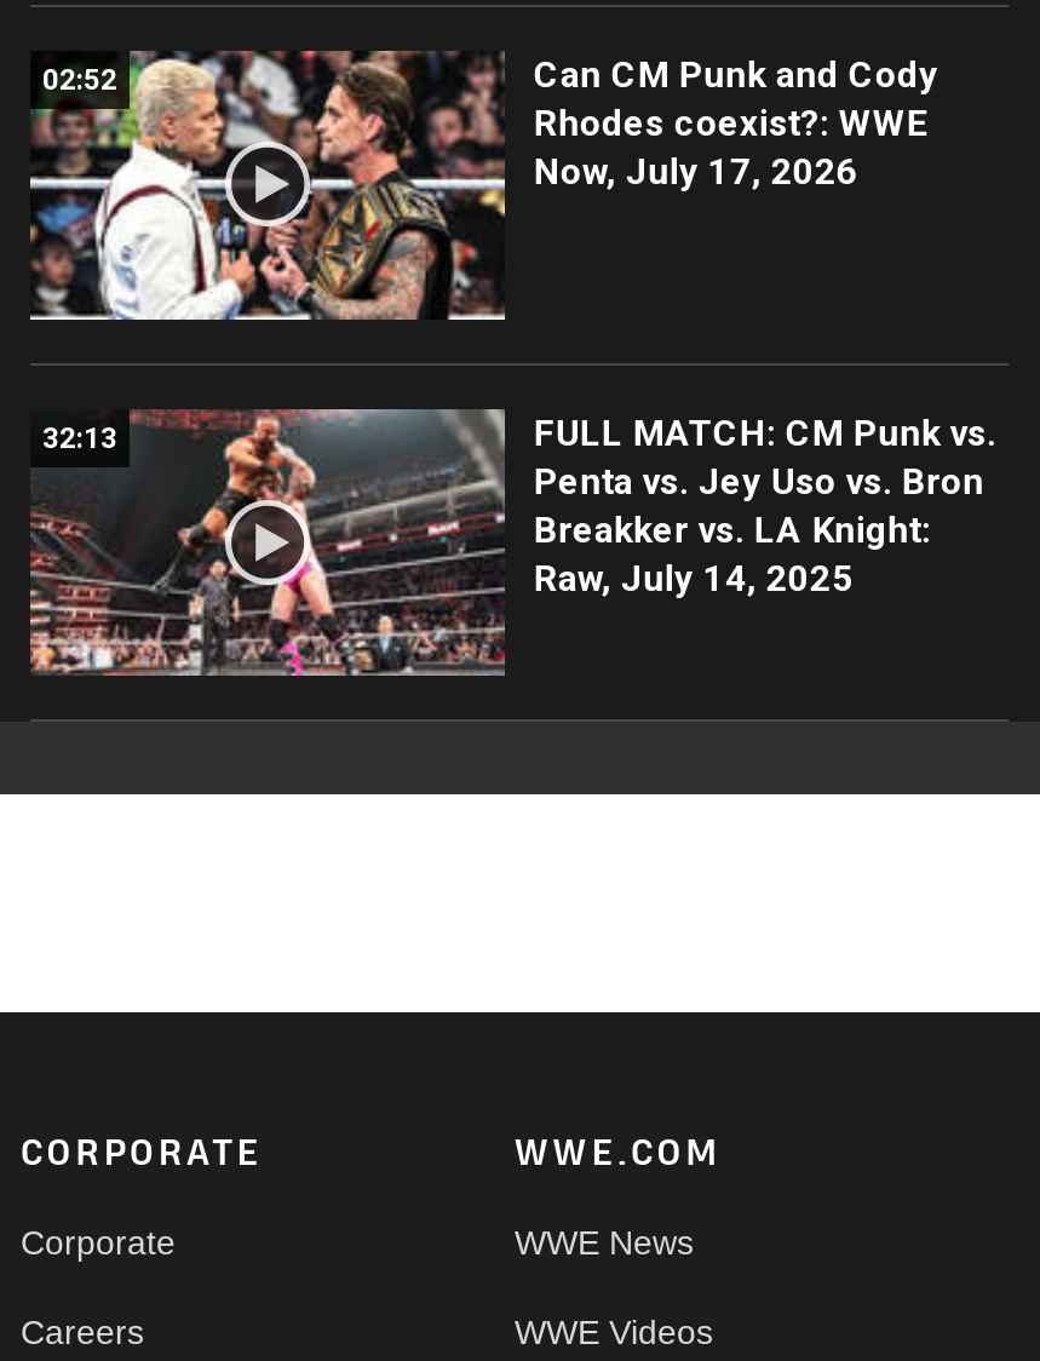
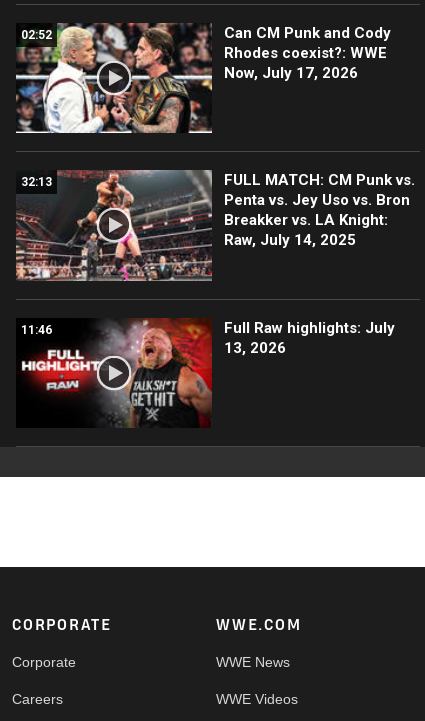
none -> [16,318,395,427] [image] | 11:46 | Full Raw highlights: July | 13, 2026

